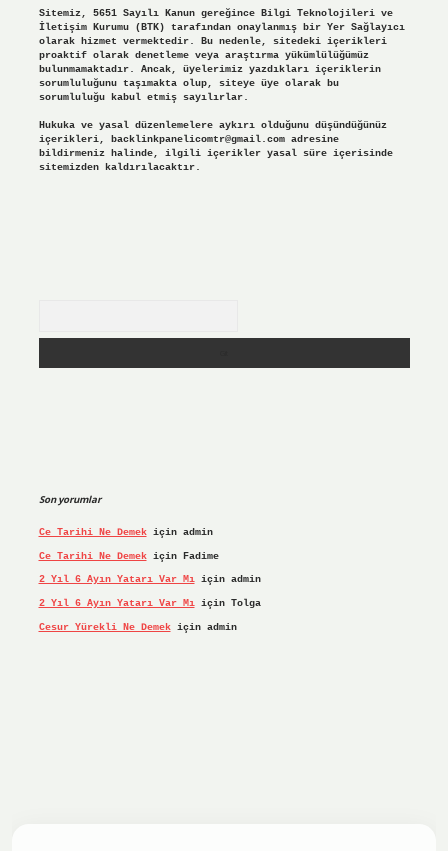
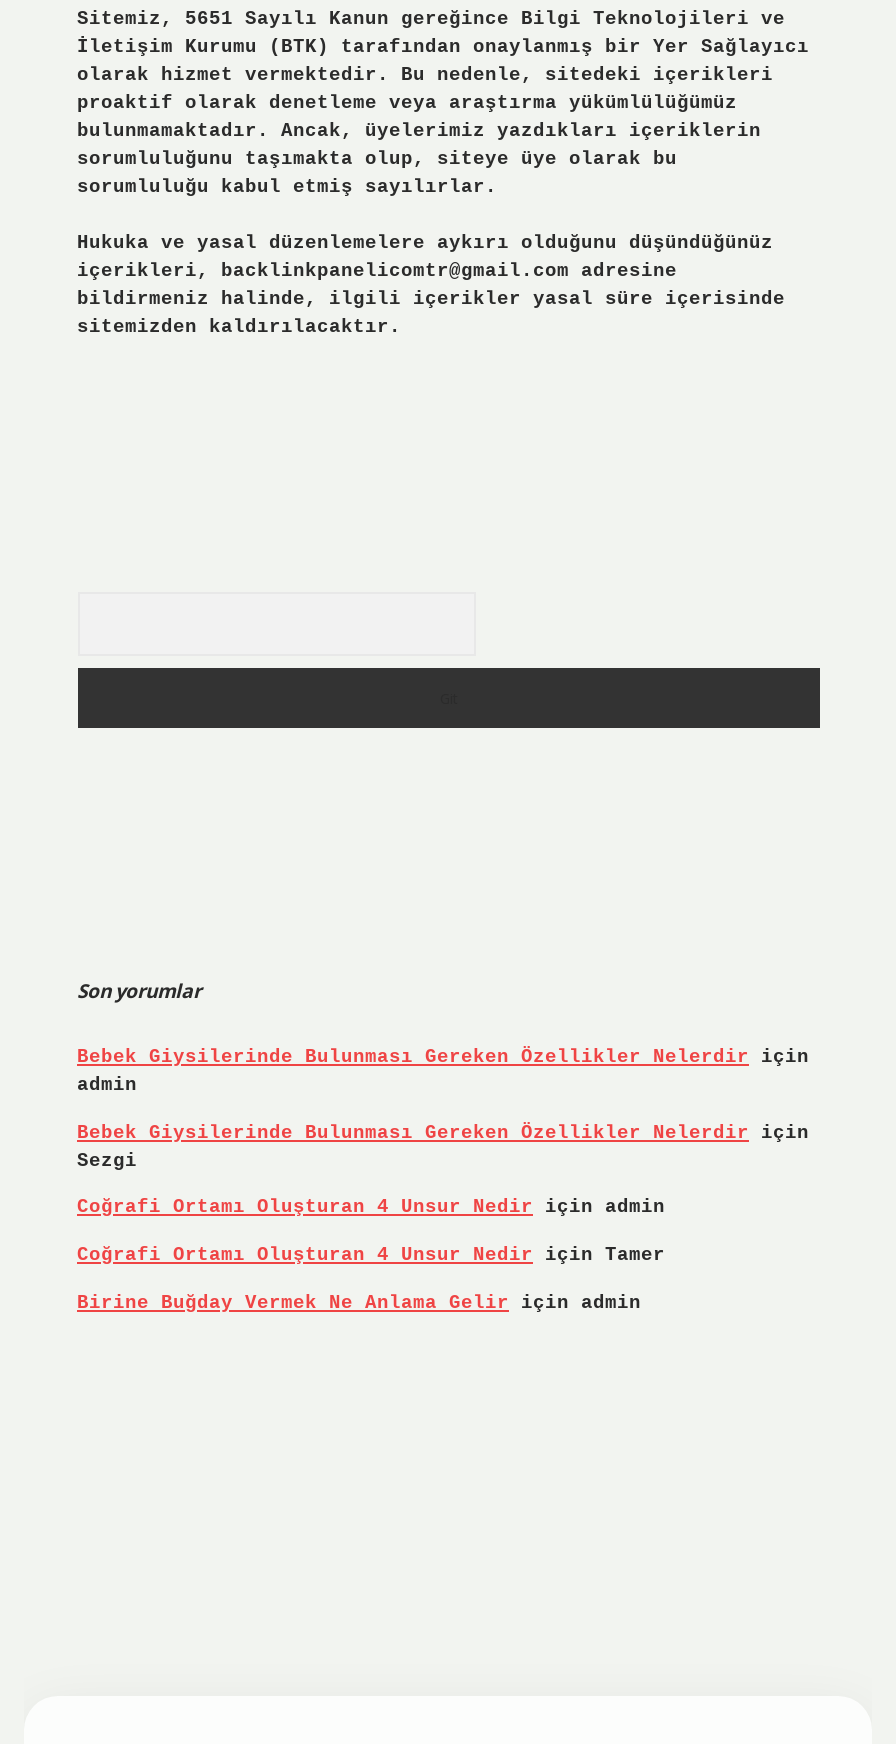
[38,527,212,538] Ce Tarihi Ne Demek için admin -> [77,1046,809,1096] Bebek Giysilerinde Bulunması Gereken Özellikler Nelerdir için | admin
[38,551,218,562] Ce Tarihi Ne Demek için Fadime -> [77,1122,809,1172] Bebek Giysilerinde Bulunması Gereken Özellikler Nelerdir için | Sezgi
[38,574,260,585] 2 Yıl 6 Ayın Yatarı Var Mı için admin -> [77,1197,665,1219] Coğrafi Ortamı Oluşturan 4 Unsur Nedir için admin
[38,598,260,609] 2 Yıl 6 Ayın Yatarı Var Mı için Tolga -> [77,1244,665,1266] Coğrafi Ortamı Oluşturan 4 Unsur Nedir için Tamer
[38,621,236,632] Cesur Yürekli Ne Demek için admin -> [77,1291,641,1313] Birine Buğday Vermek Ne Anlama Gelir için admin

